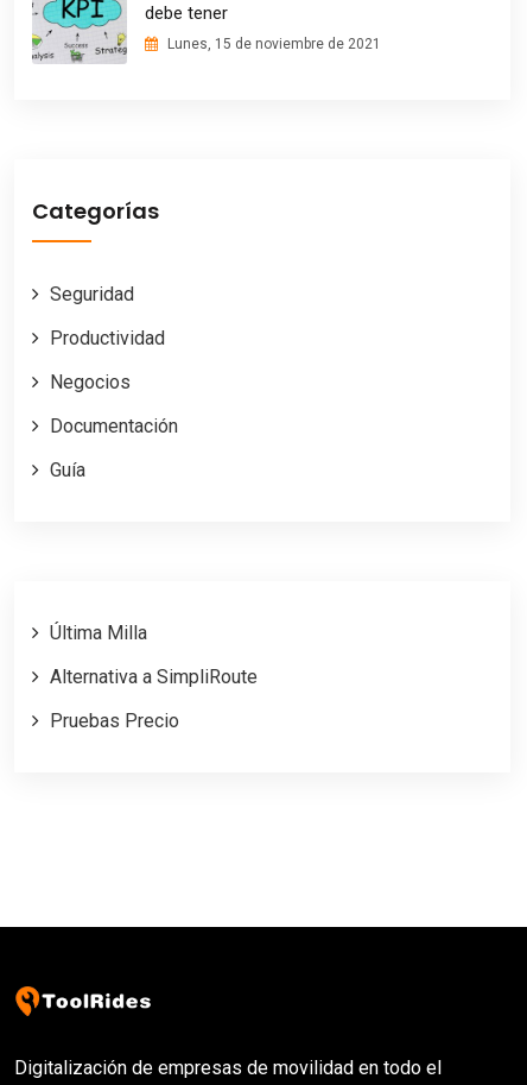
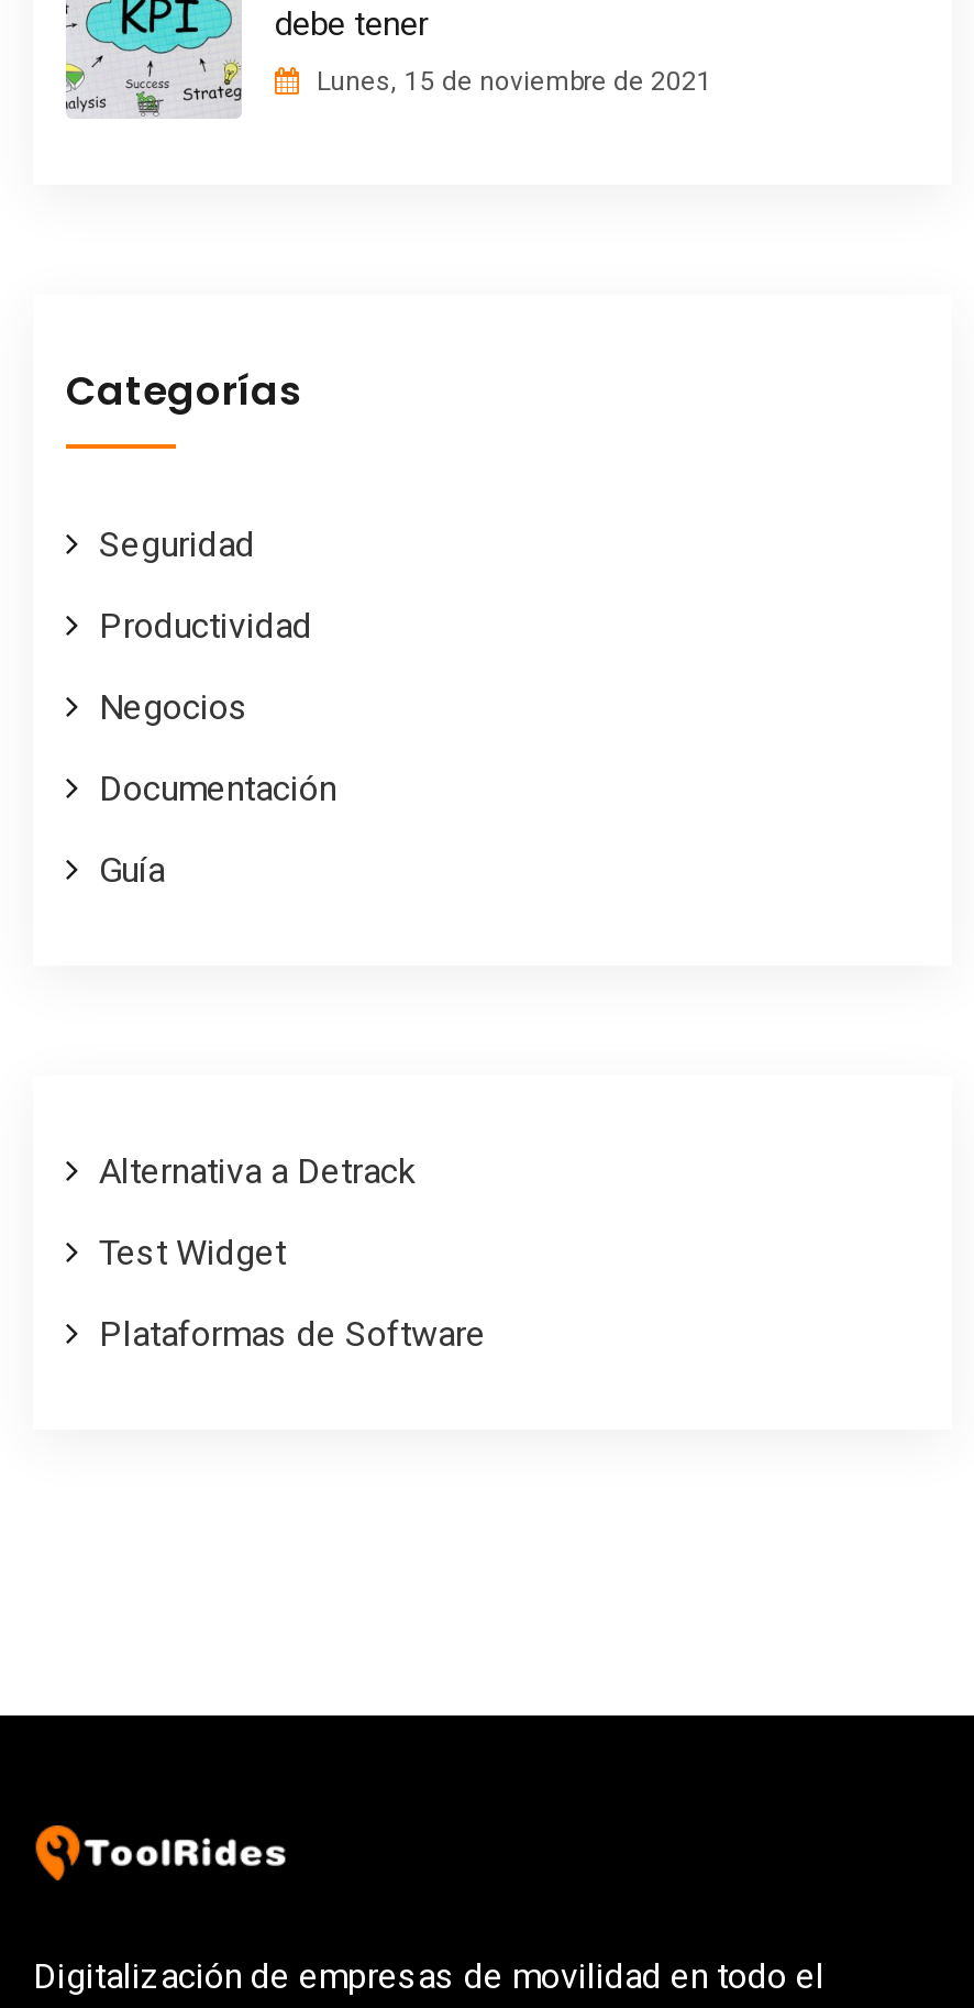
[50,621,147,644] Última Milla -> [99,1149,416,1191] Alternativa a Detrack
[50,665,258,688] Alternativa a SimpliRoute -> [99,1231,286,1273] Test Widget
[50,709,179,732] Pruebas Precio -> [99,1312,486,1354] Plataformas de Software

